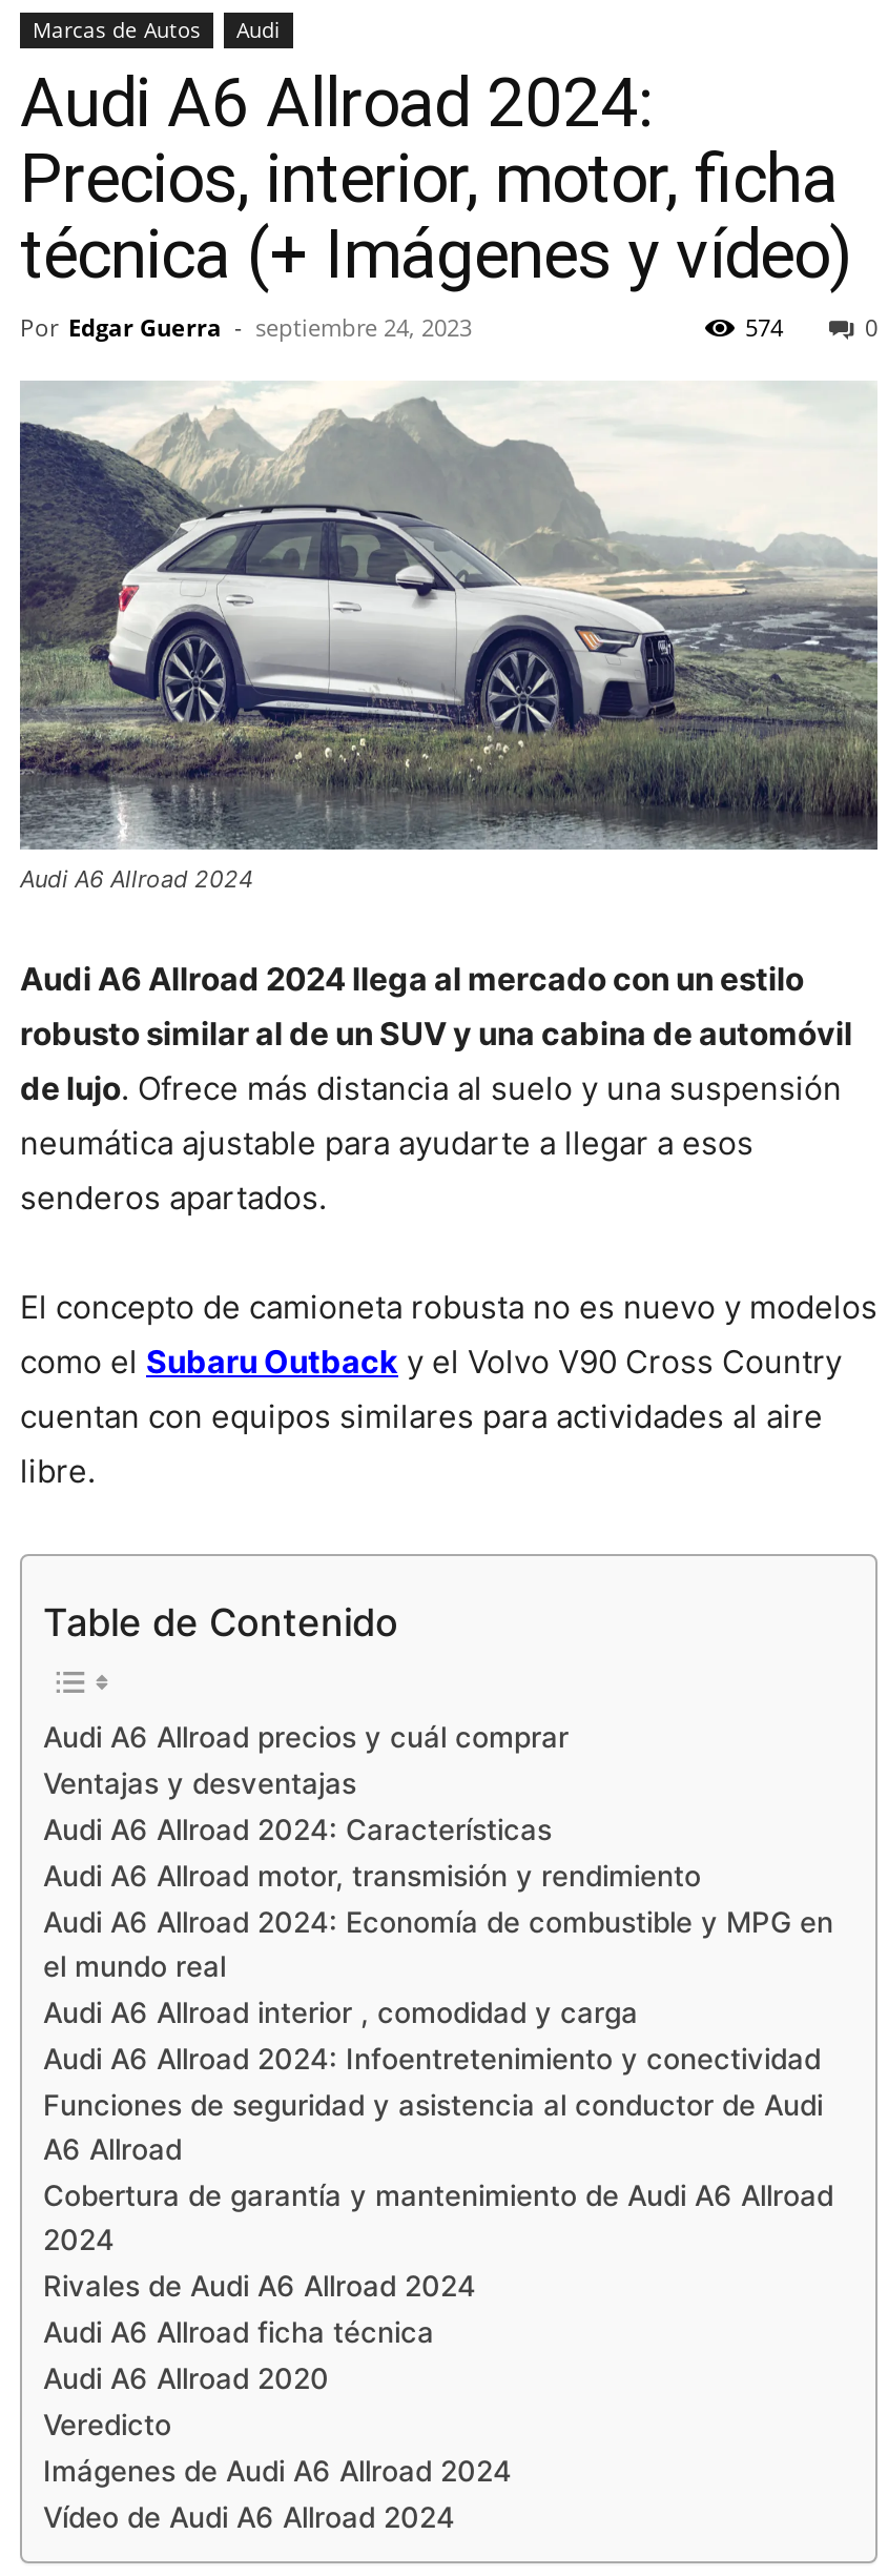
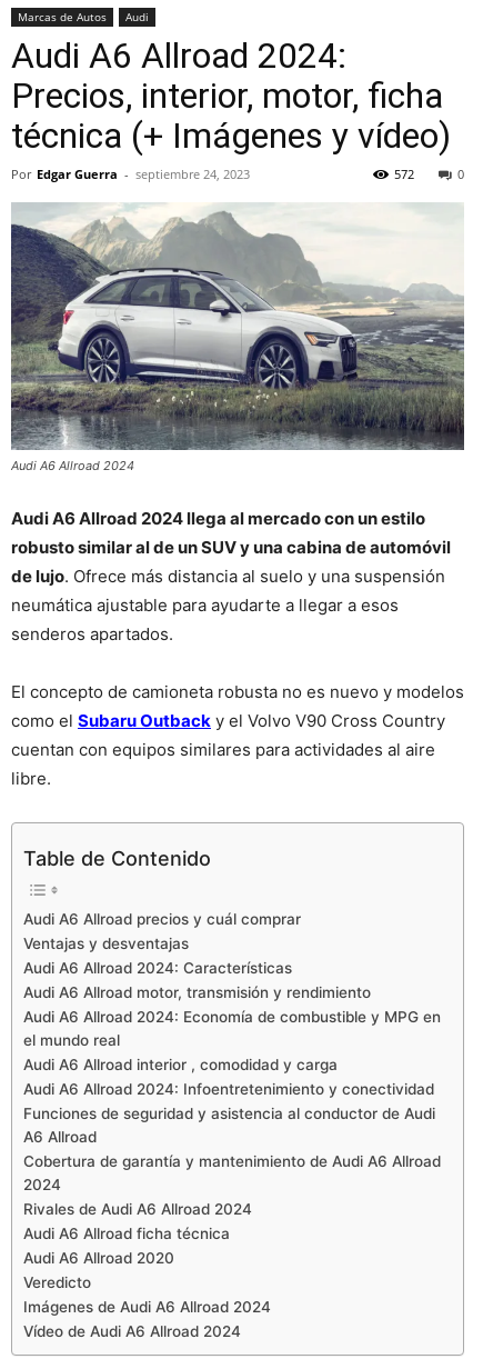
[745,311,783,343] 574 -> [394,166,414,182] 572

